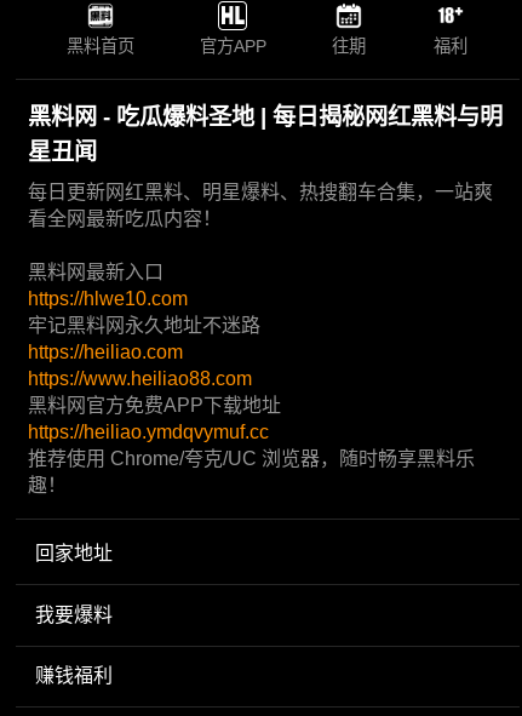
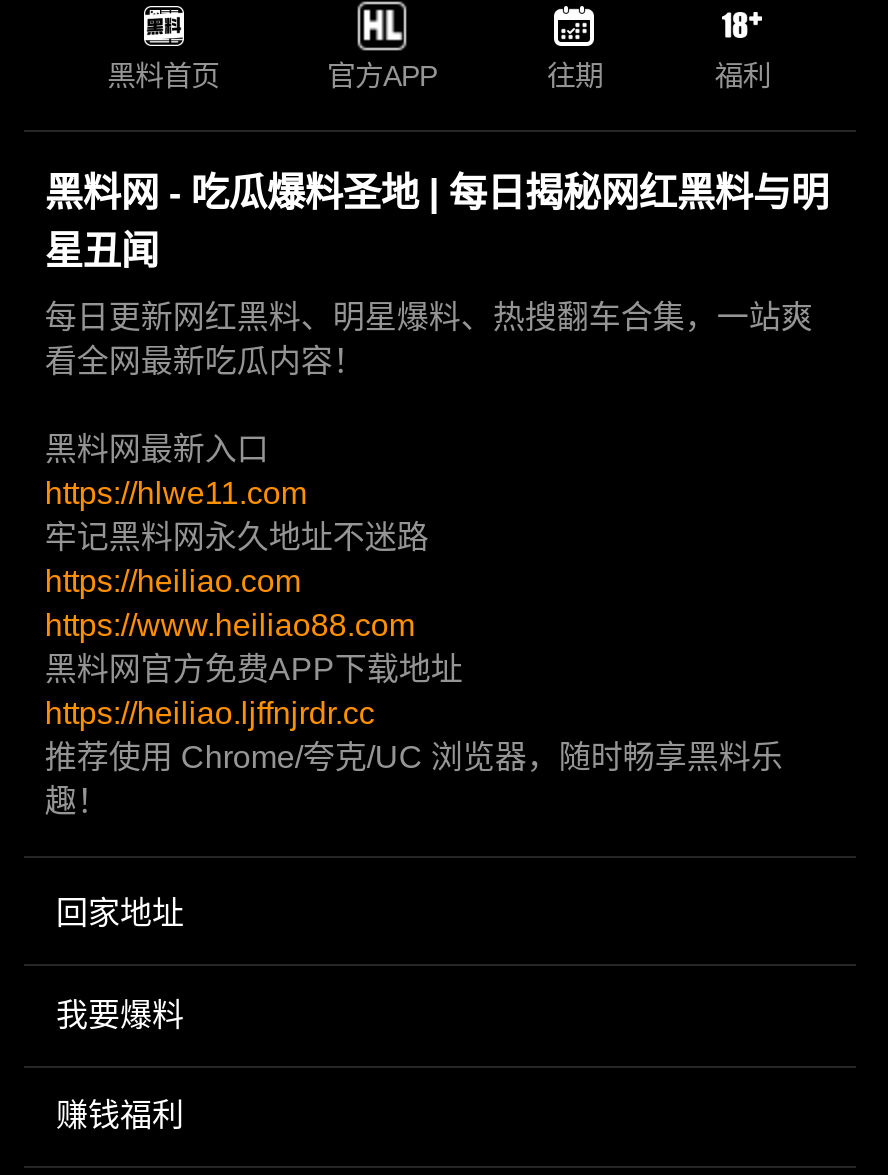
[28,289,188,309] https://hlwe10.com -> [45,476,307,510] https://hlwe11.com
[28,422,269,442] https://heiliao.ymdqvymuf.cc -> [45,696,375,730] https://heiliao.ljffnjrdr.cc

